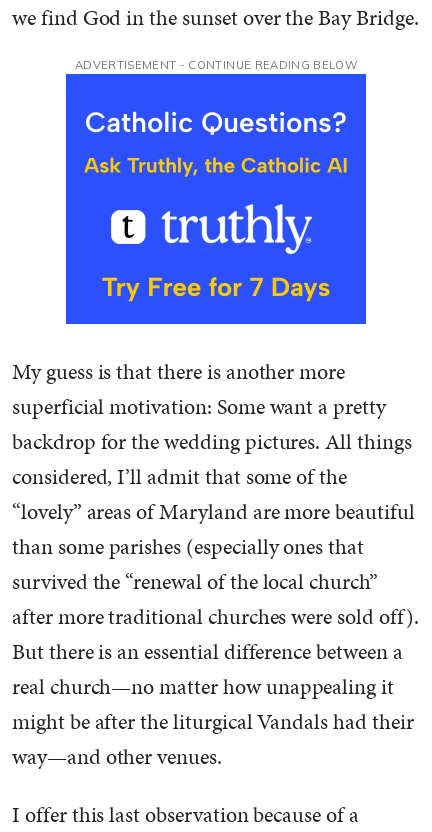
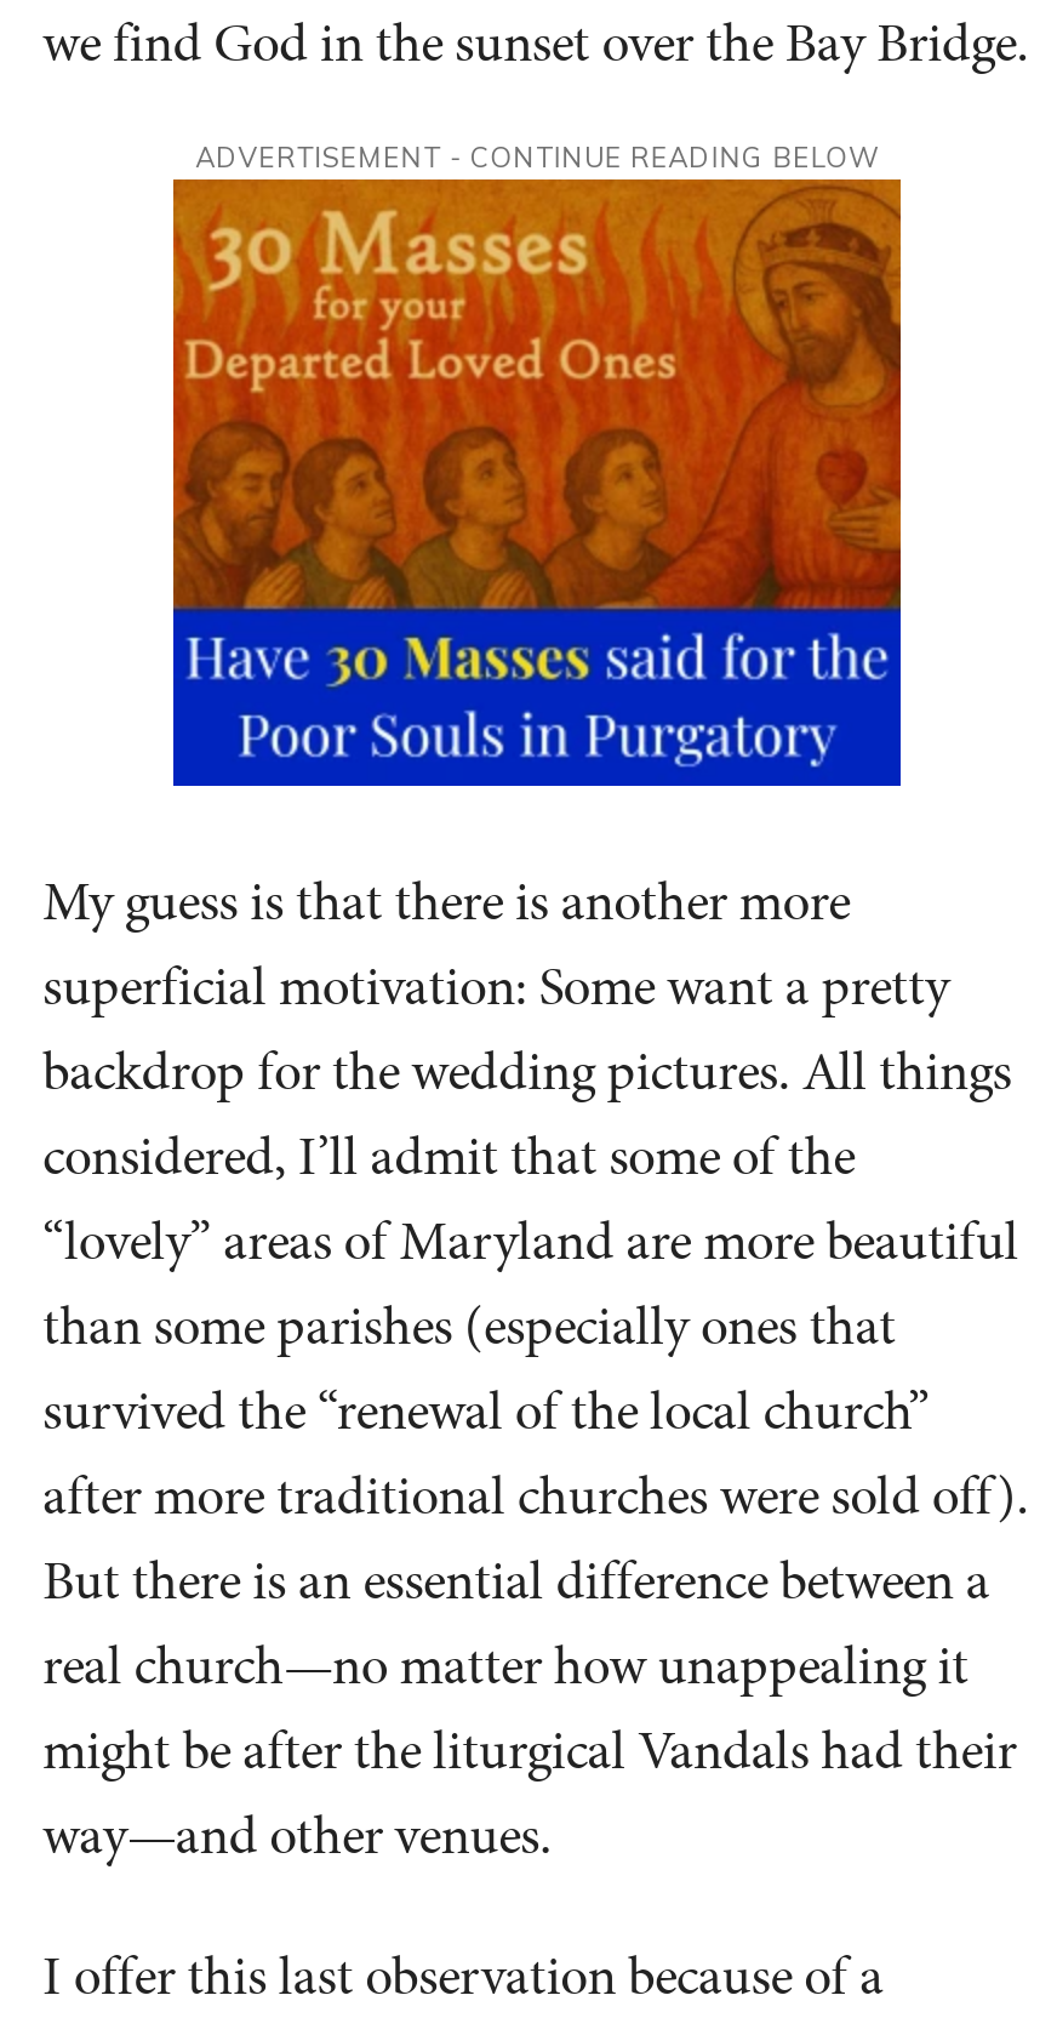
[65,73,367,324] [image] -> [171,177,903,786] [image]

